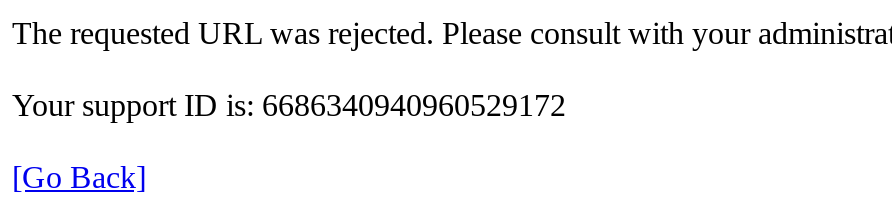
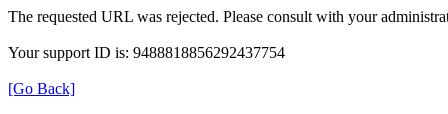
[12,88,566,122] Your support ID is: 6686340940960529172 -> [8,44,285,61] Your support ID is: 9488818856292437754

